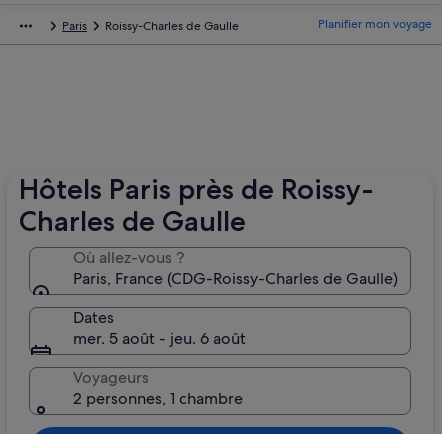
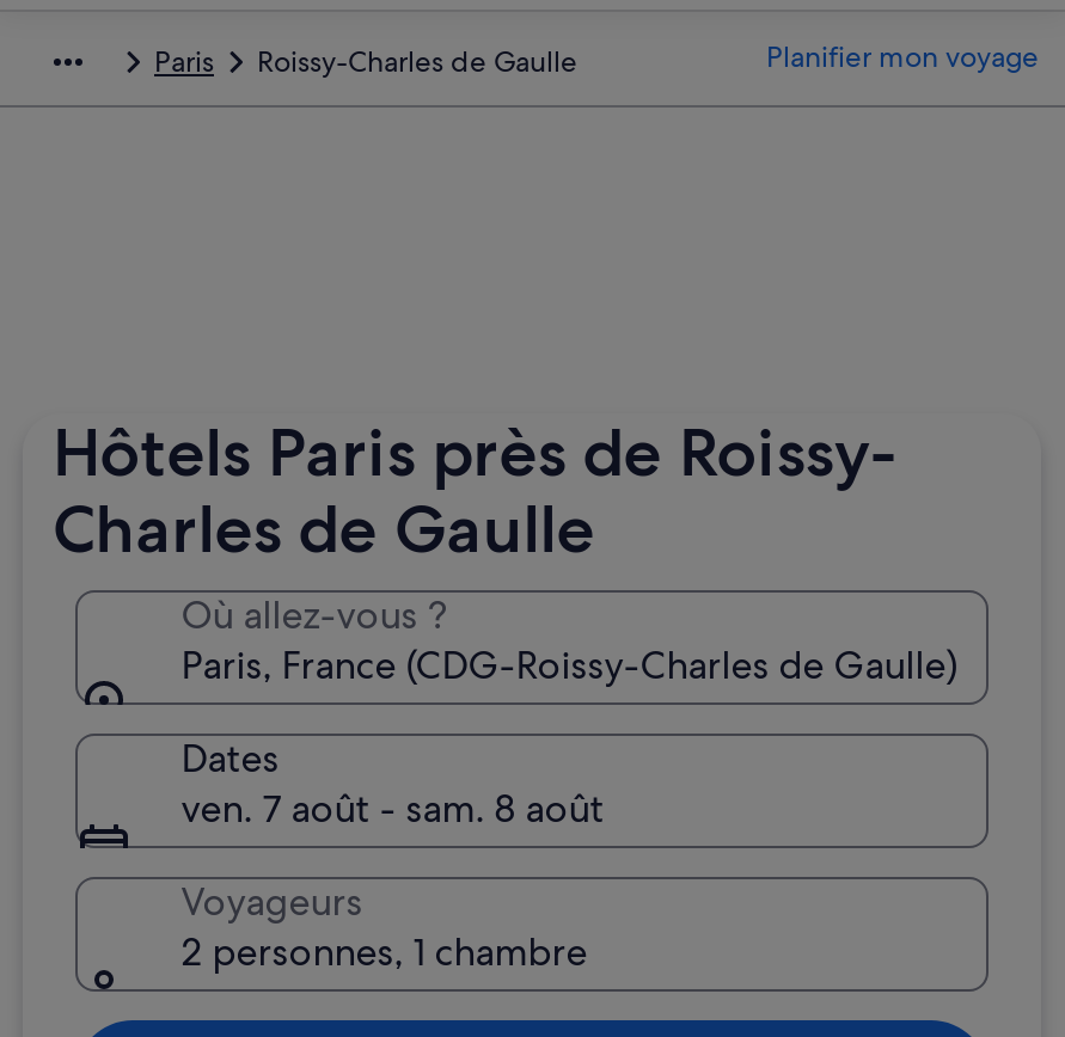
[73,328,246,349] mer. 5 août - jeu. 6 août -> [181,784,604,834] ven. 7 août - sam. 8 août

